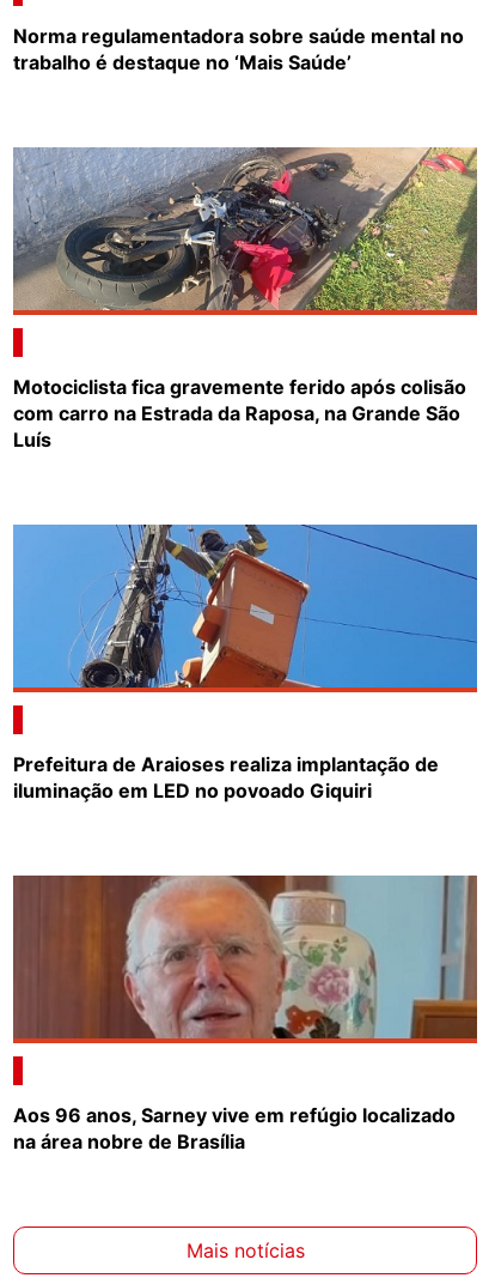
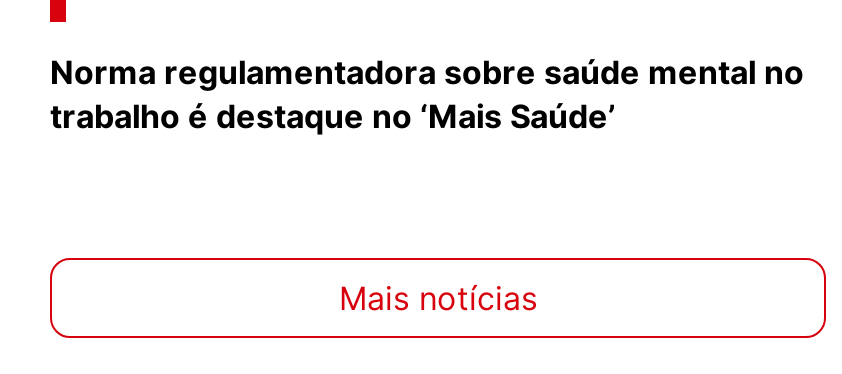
[12,146,478,316] [image] -> none
[13,375,466,451] Motociclista fica gravemente ferido após colisão | com carro na Estrada da Raposa, na Grande São | Luís -> none
[12,523,478,693] [image] -> none
[13,752,439,802] Prefeitura de Araioses realiza implantação de | iluminação em LED no povoado Giquiri -> none
[12,874,478,1044] [image] -> none
[13,1103,456,1153] Aos 96 anos, Sarney vive em refúgio localizado | na área nobre de Brasília -> none

